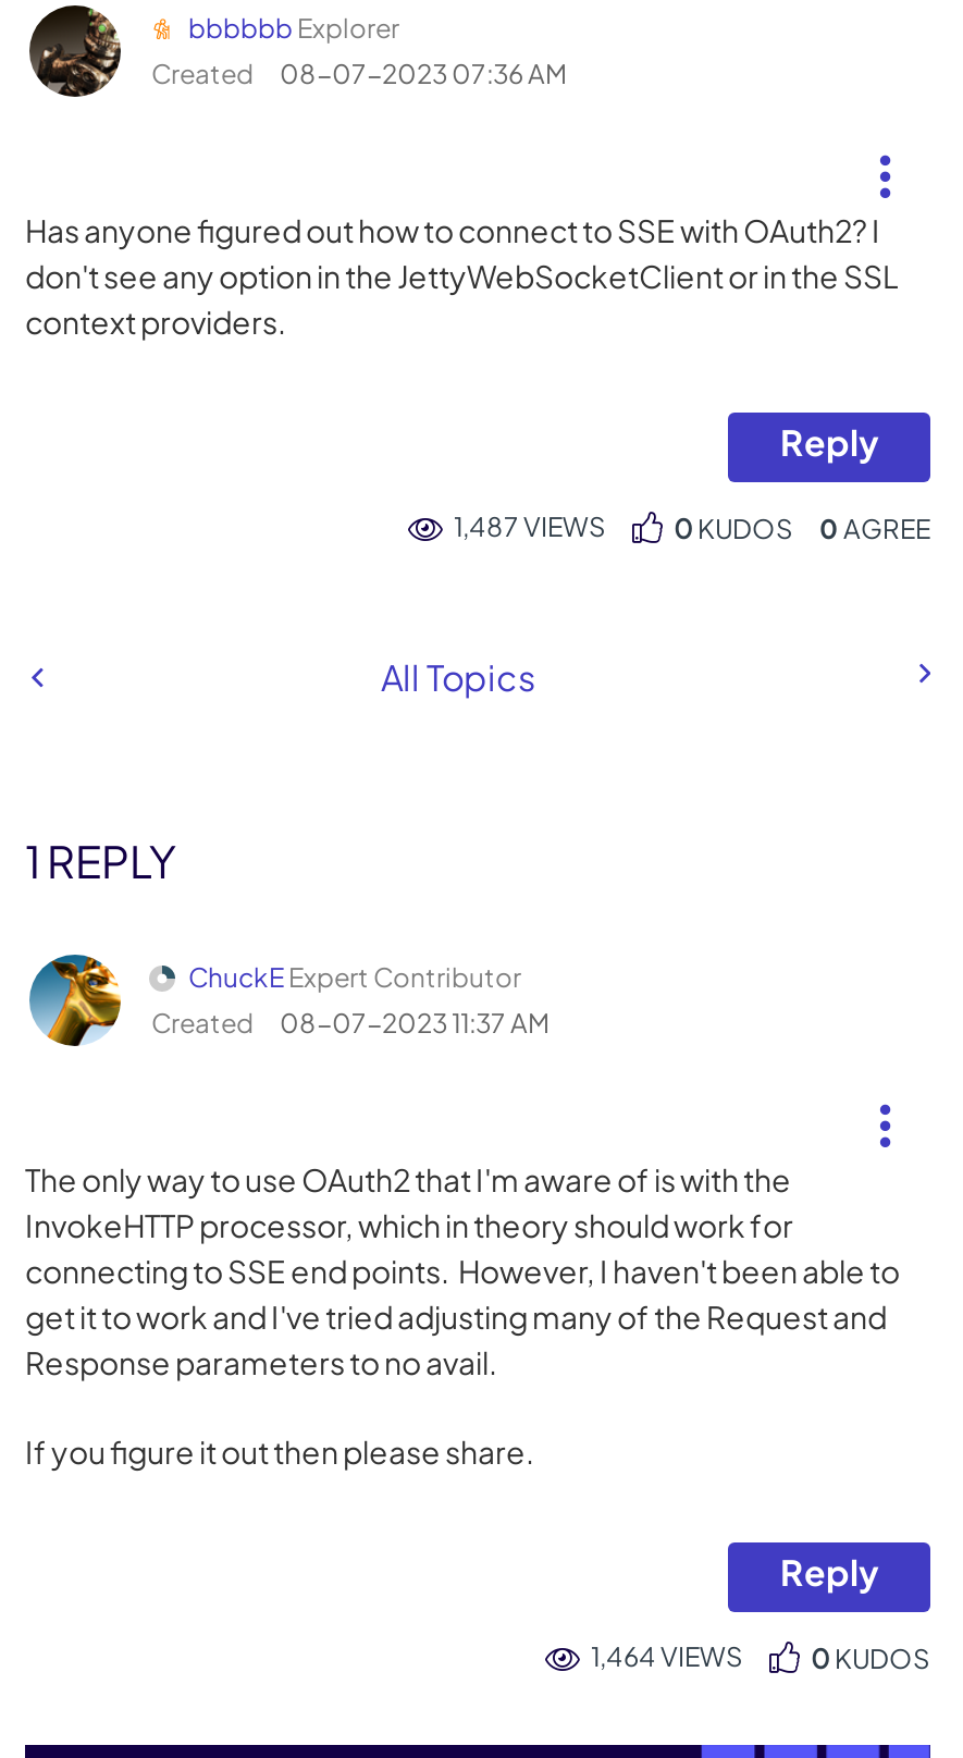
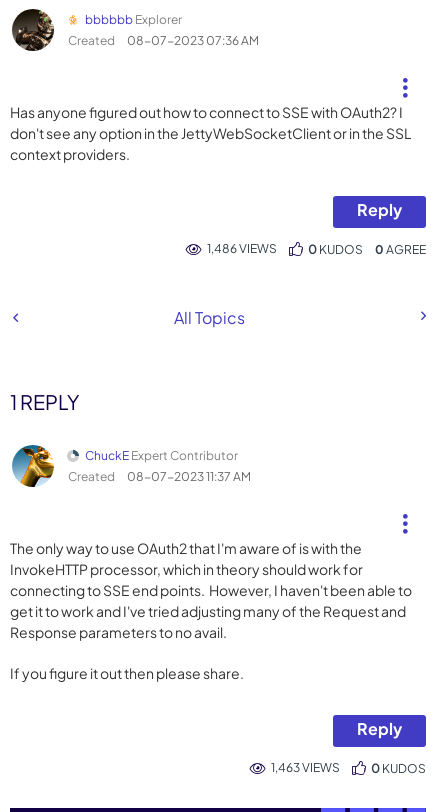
[454,511,606,543] 1,487 VIEWS -> [207,241,277,256] 1,486 VIEWS
[591,1640,743,1673] 1,464 VIEWS -> [271,760,340,775] 1,463 VIEWS

